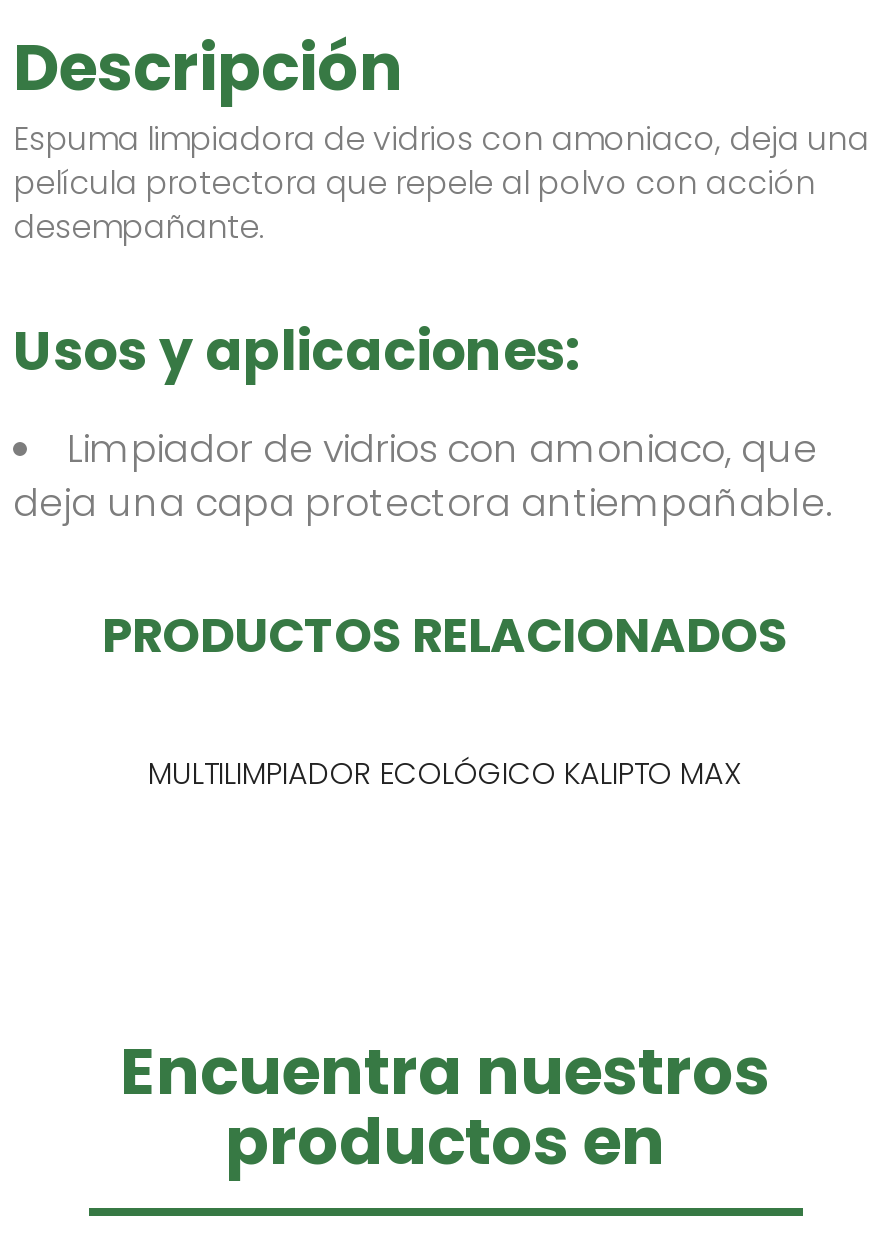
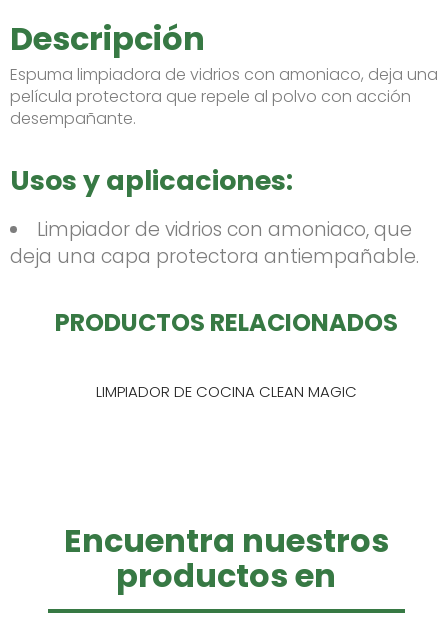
[148,752,742,794] MULTILIMPIADOR ECOLÓGICO KALIPTO MAX -> [95,381,356,402] LIMPIADOR DE COCINA CLEAN MAGIC

